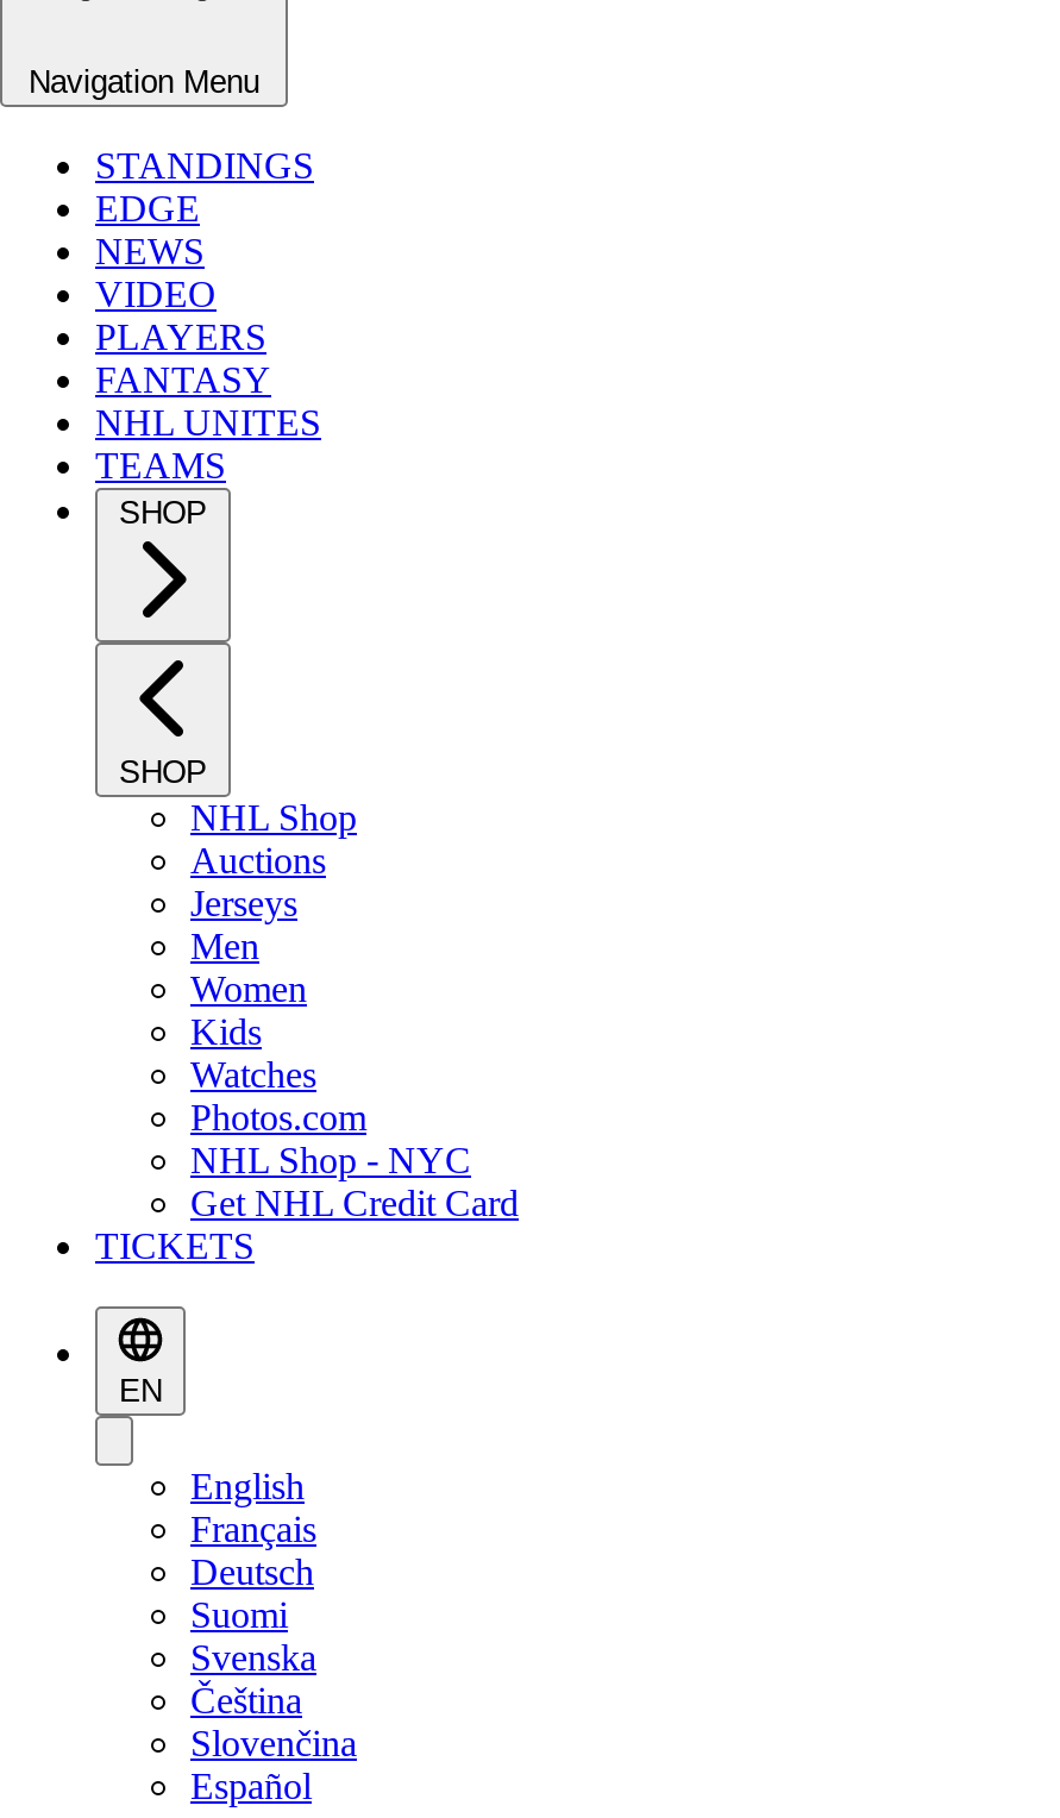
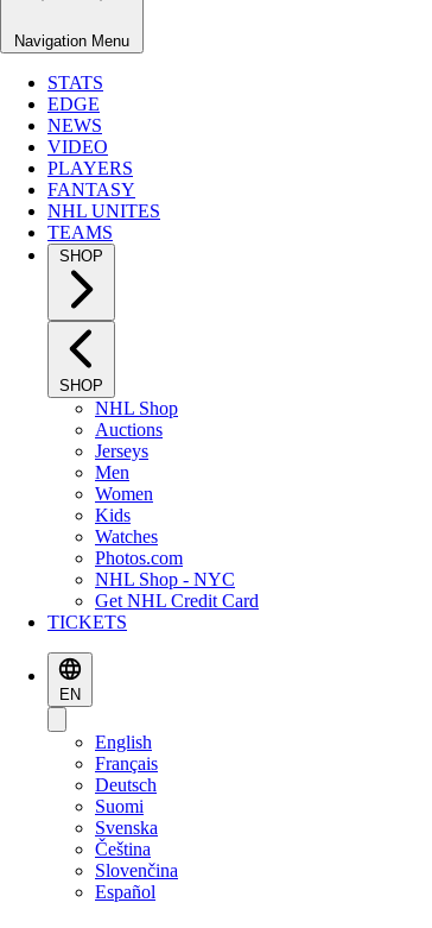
[95,145,314,186] STANDINGS -> [47,72,103,93] STATS

